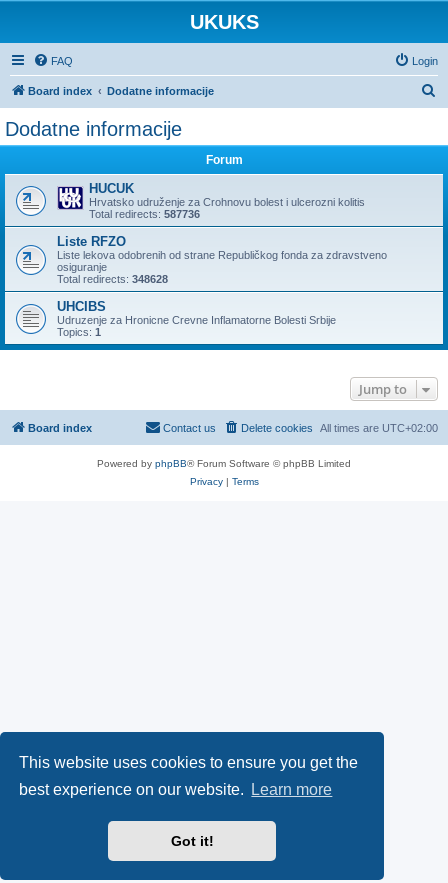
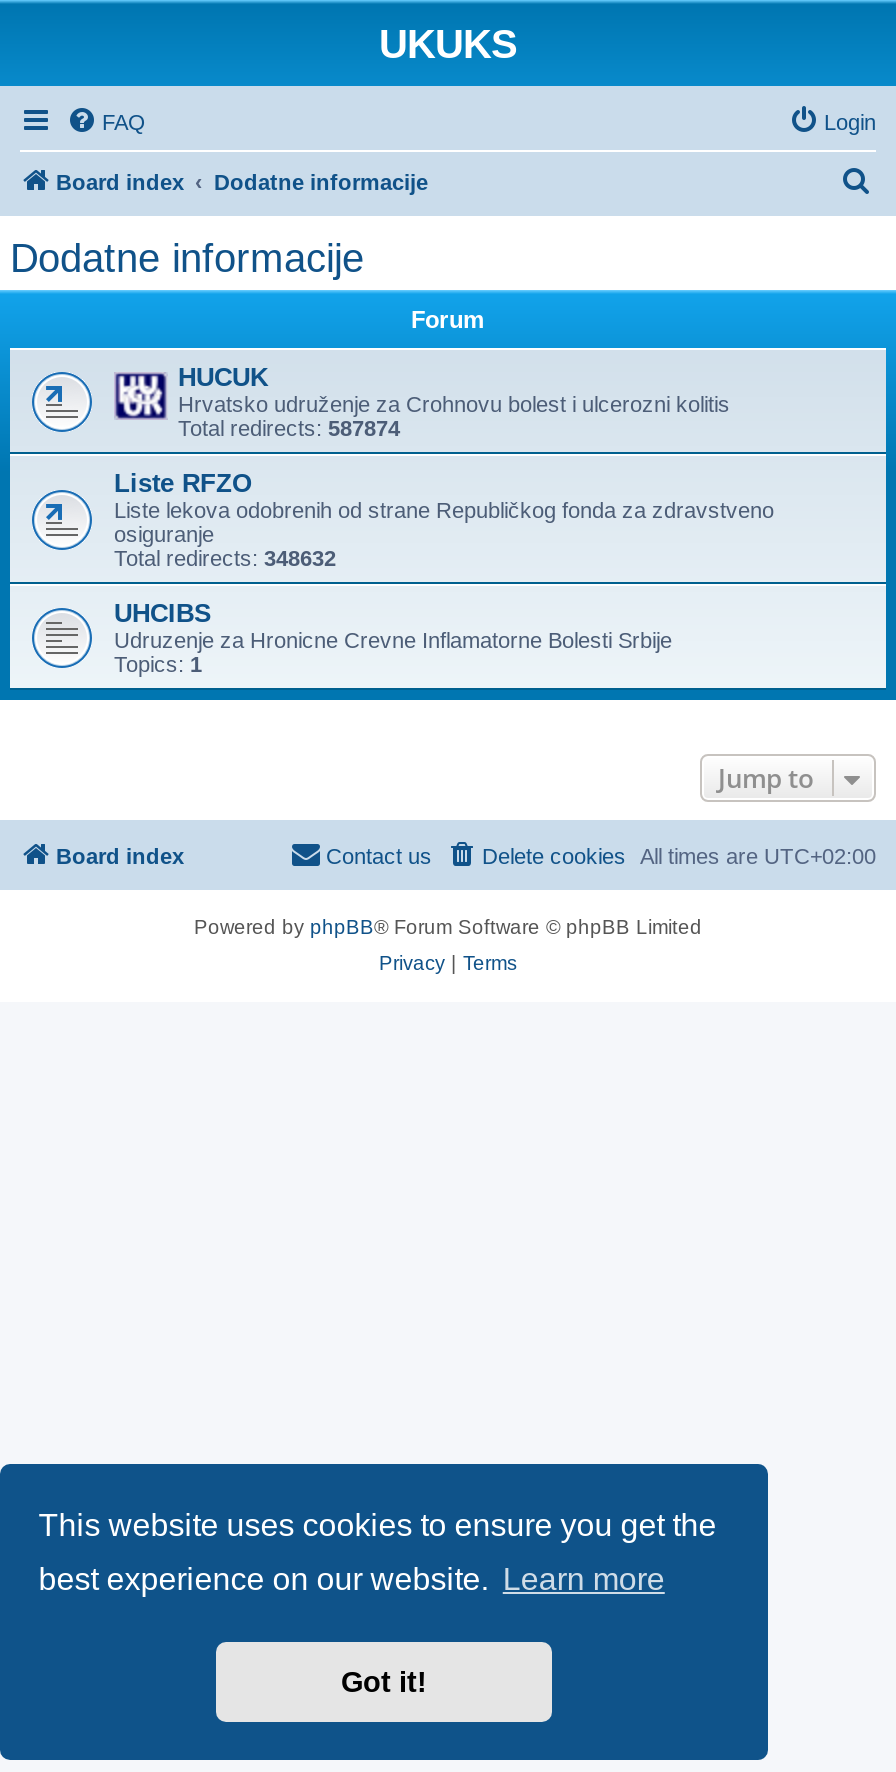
[89,208,200,220] Total redirects: 587736 -> [178,416,400,440] Total redirects: 587874
[57,273,168,285] Total redirects: 348628 -> [114,546,336,570] Total redirects: 348632

